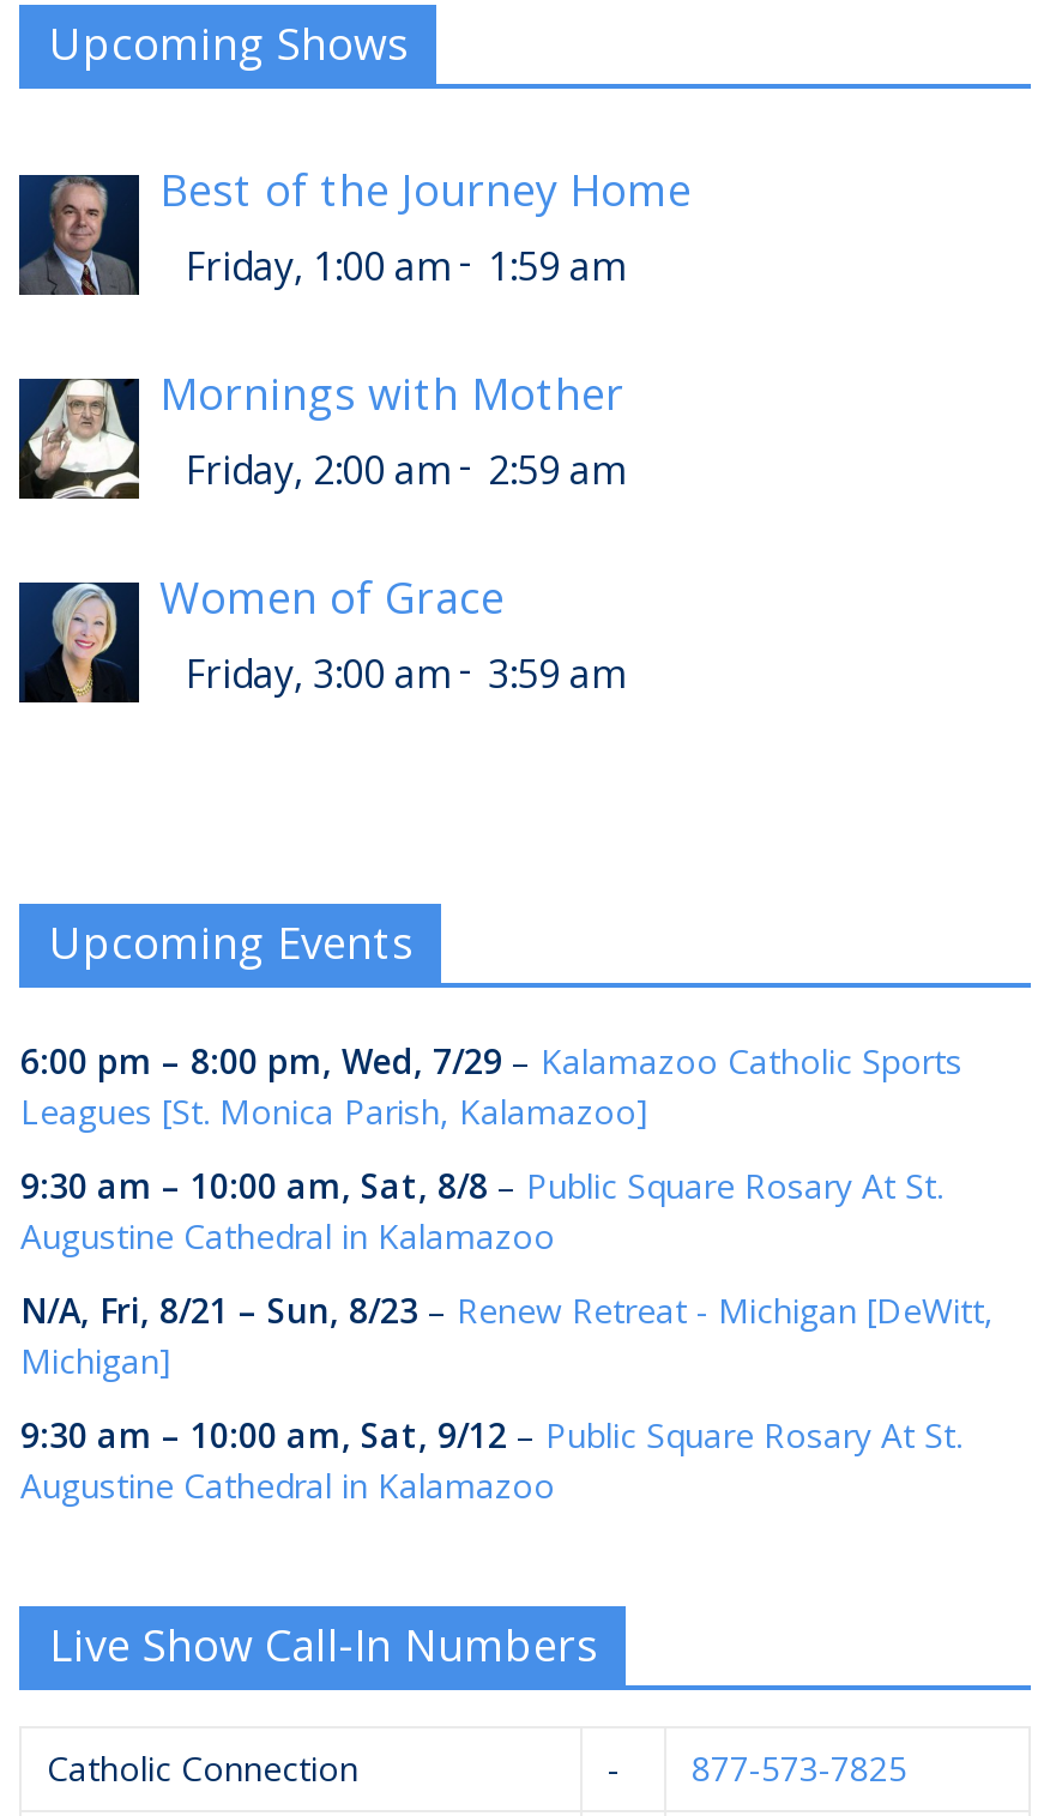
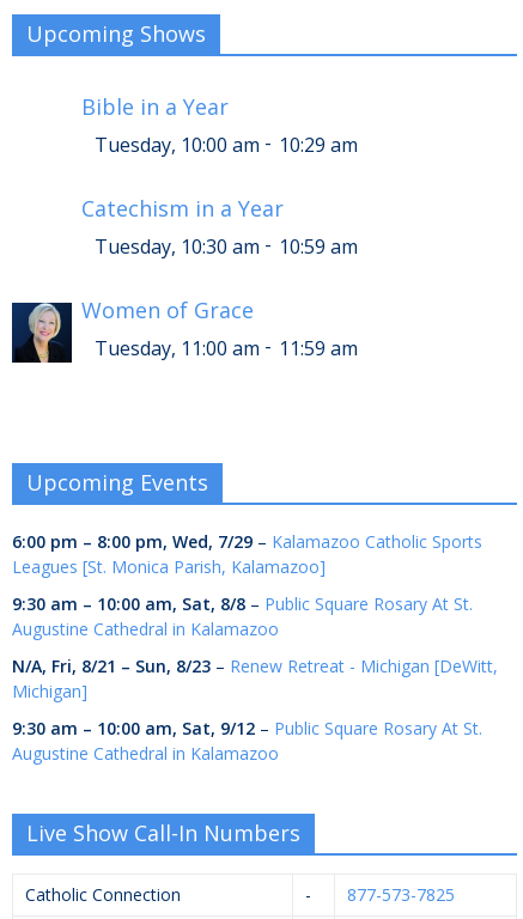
[17,173,141,297] [image] -> none
[159,161,691,293] Best of the Journey Home | Friday, 1:00 am - 1:59 am -> [82,92,358,158] Bible in a Year | Tuesday, 10:00 am - 10:29 am
[17,376,141,501] [image] -> none
[159,365,624,497] Mornings with Mother | Friday, 2:00 am - 2:59 am -> [82,194,358,260] Catechism in a Year | Tuesday, 10:30 am - 10:59 am
[186,643,624,701] Friday, 3:00 am - 3:59 am -> [95,333,358,362] Tuesday, 11:00 am - 11:59 am

